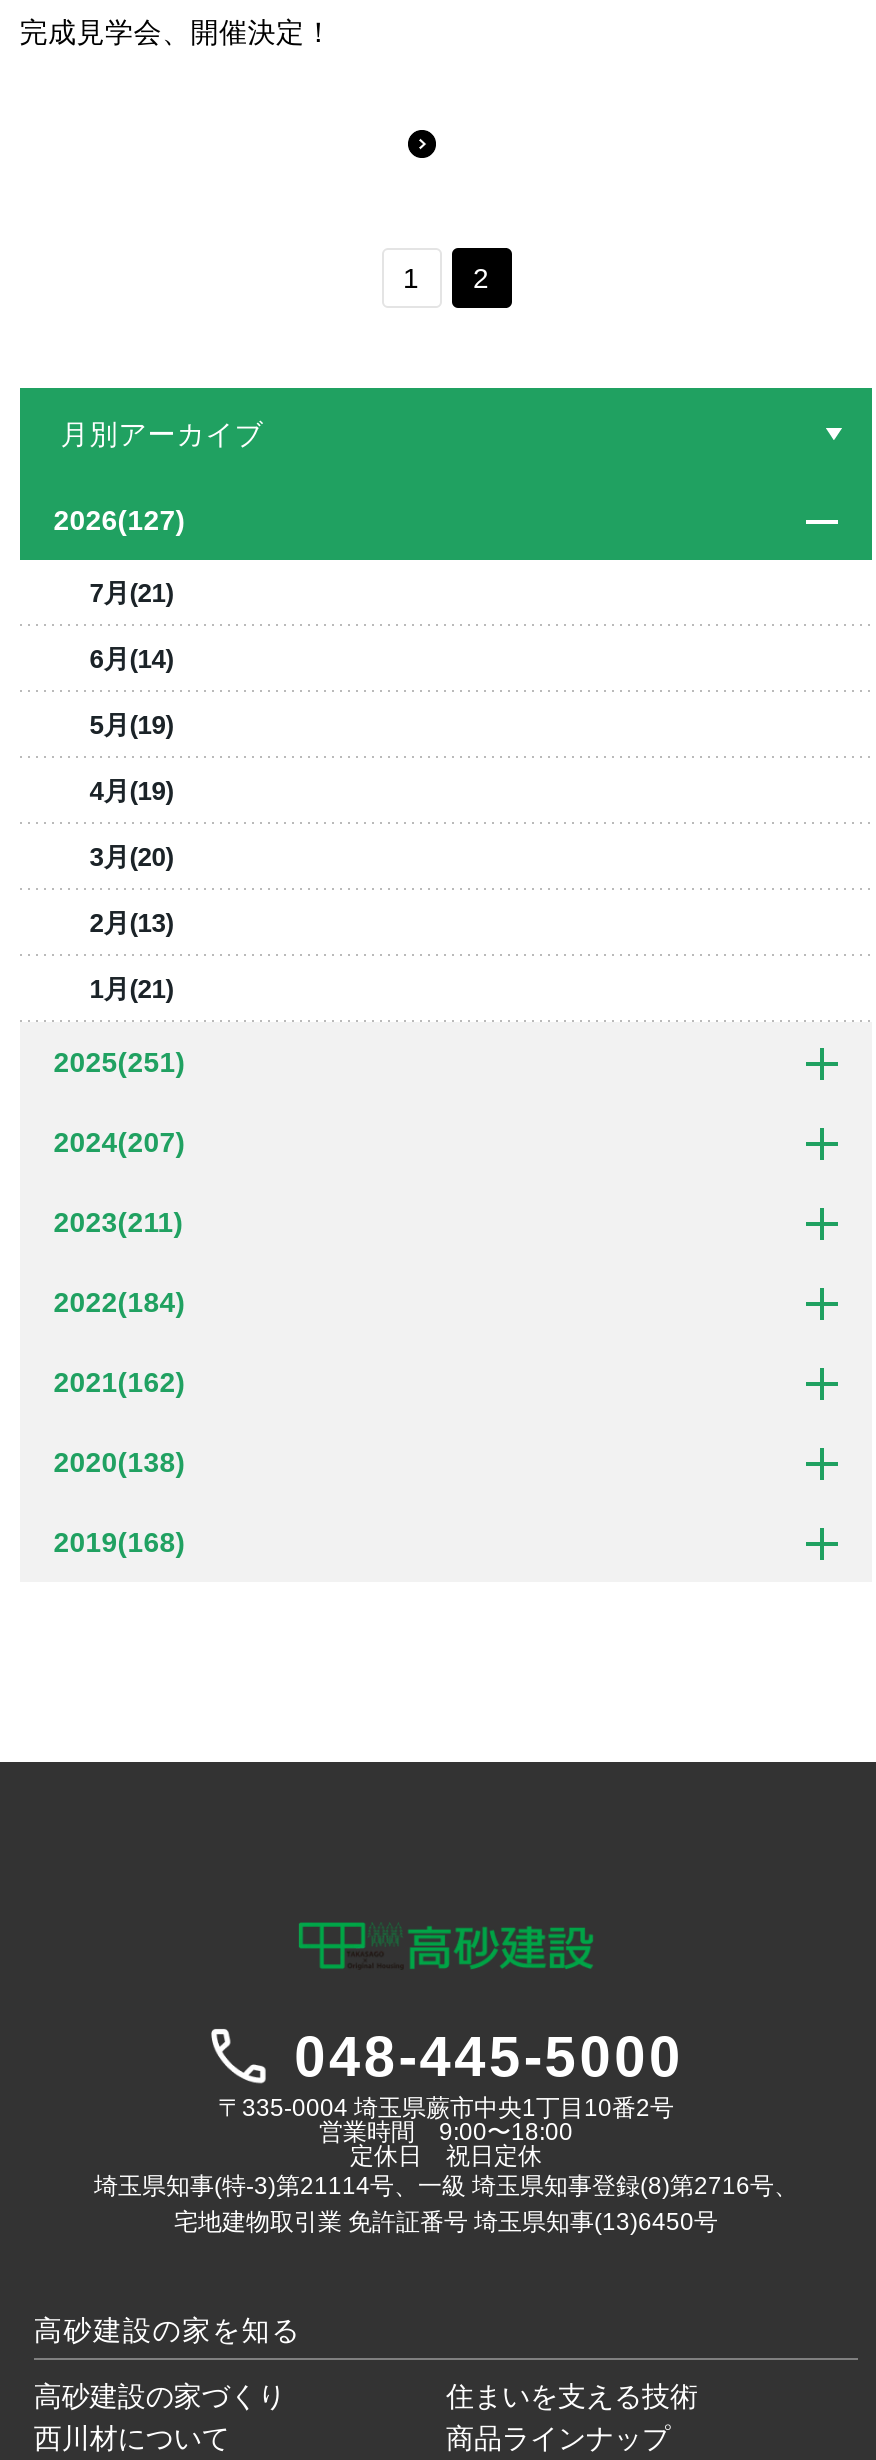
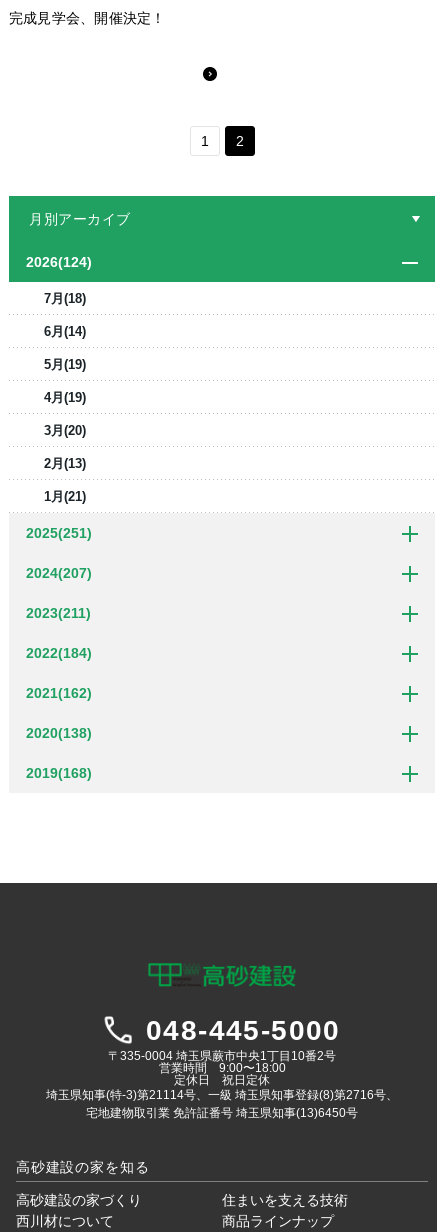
[54,505,186,537] 2026(127) -> [26,254,92,270] 2026(124)
[90,579,174,609] 7月(21) -> [44,291,86,306] 7月(18)

